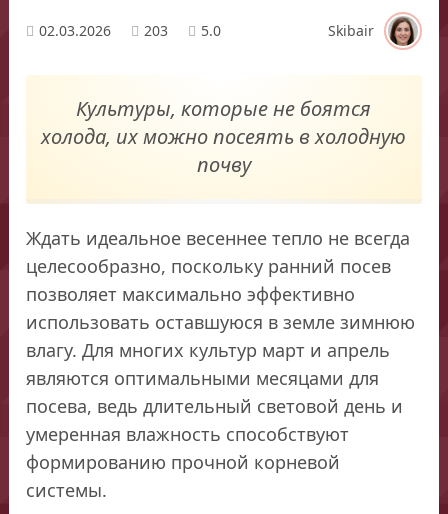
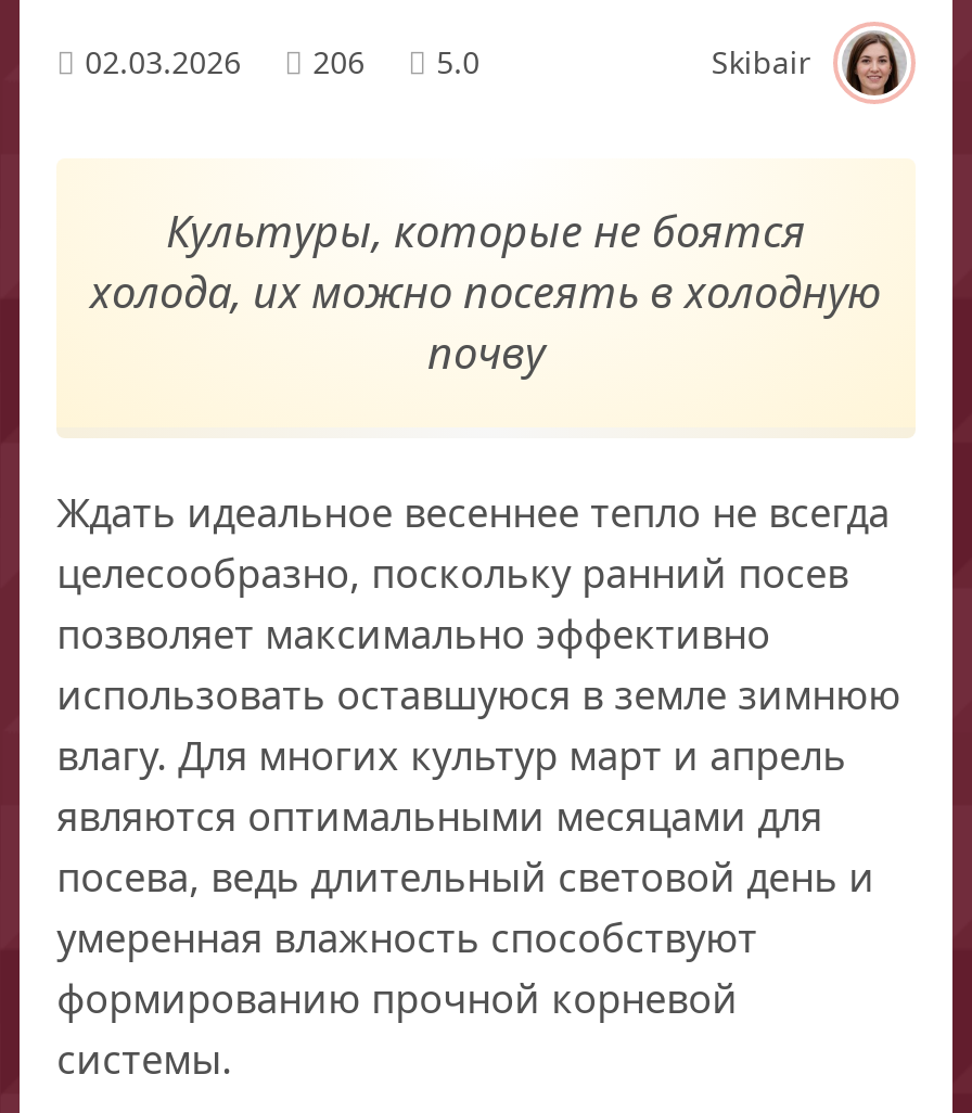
[39,21,221,40] 02.03.2026 203 5.0 -> [85,41,480,83] 02.03.2026 206 5.0

